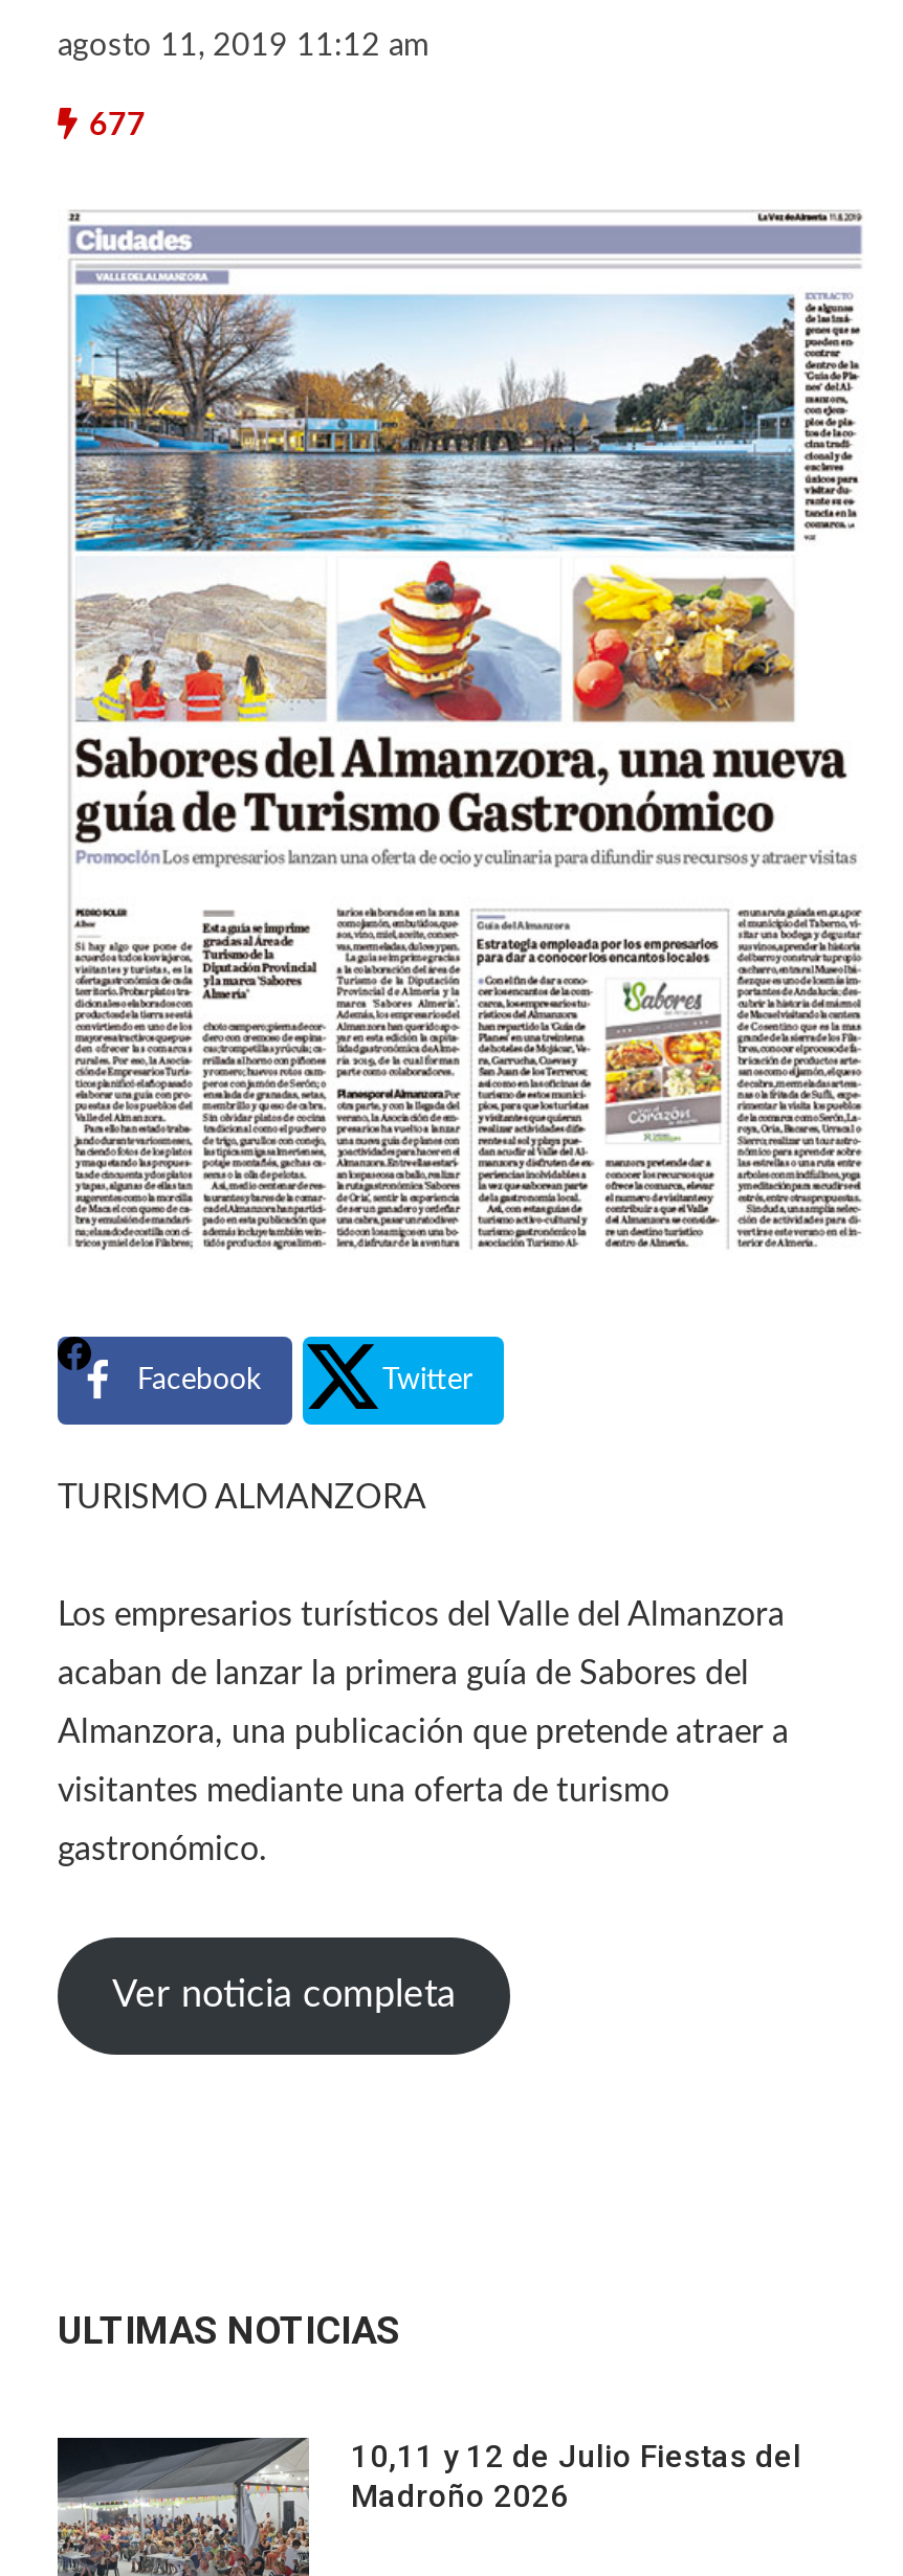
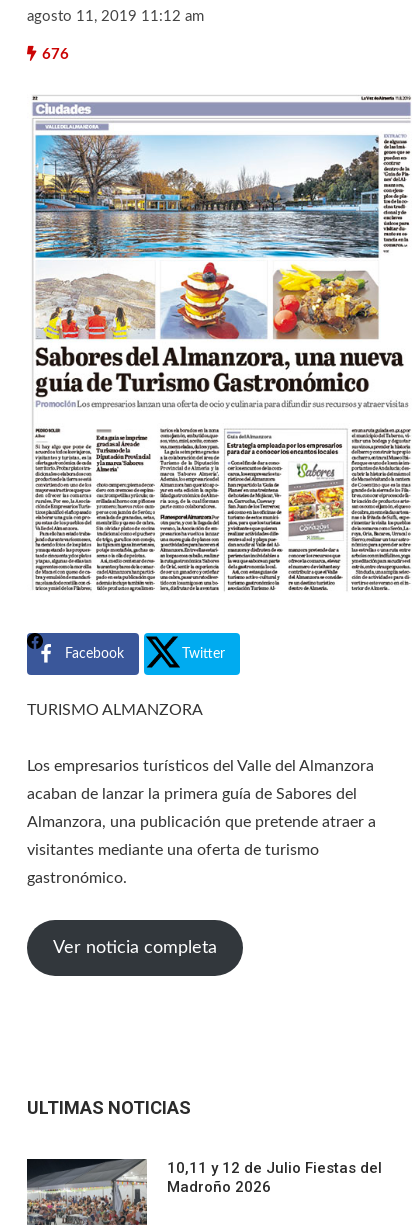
[81,110,146,141] 677 -> [38,47,69,62] 676

